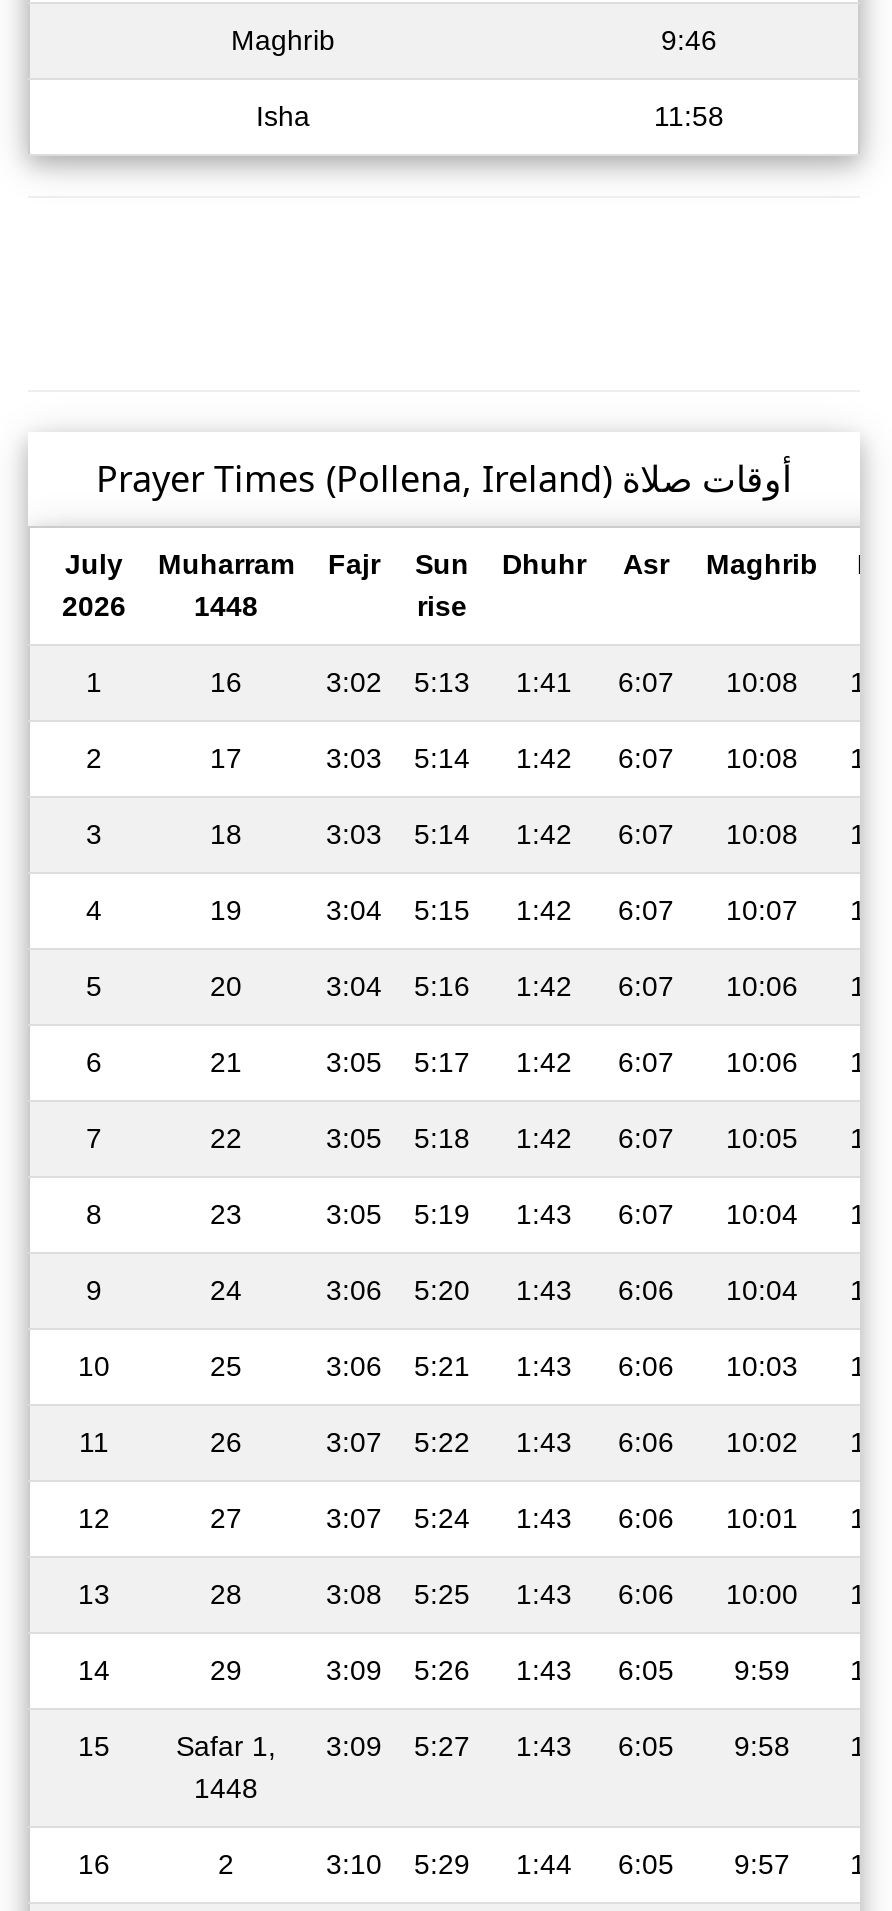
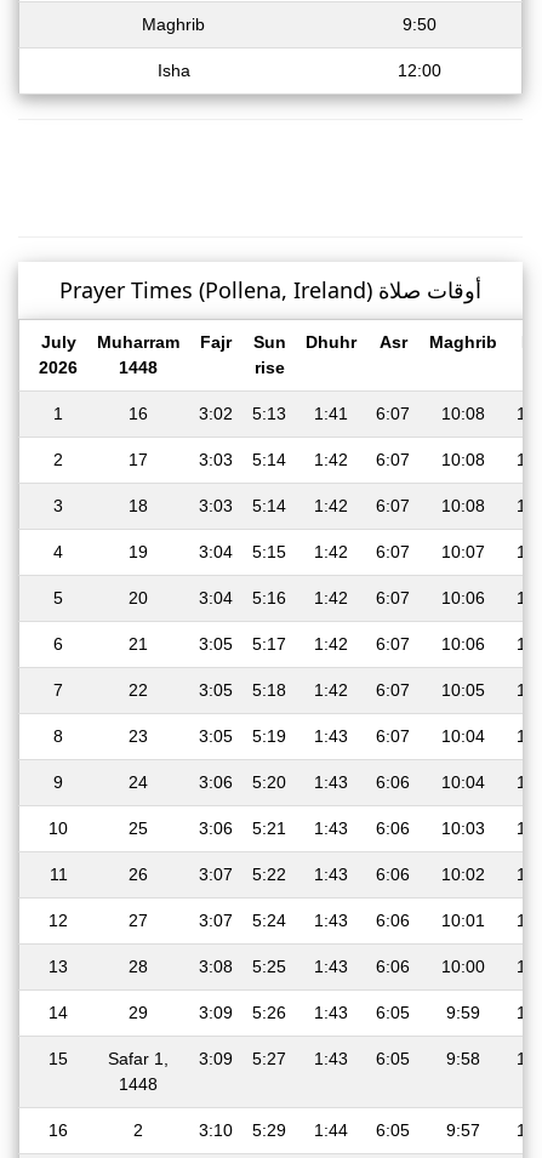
[661,24,717,56] 9:46 -> [403,15,437,34] 9:50
[654,100,724,132] 11:58 -> [398,61,441,80] 12:00

